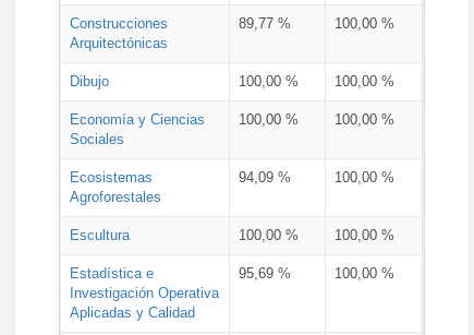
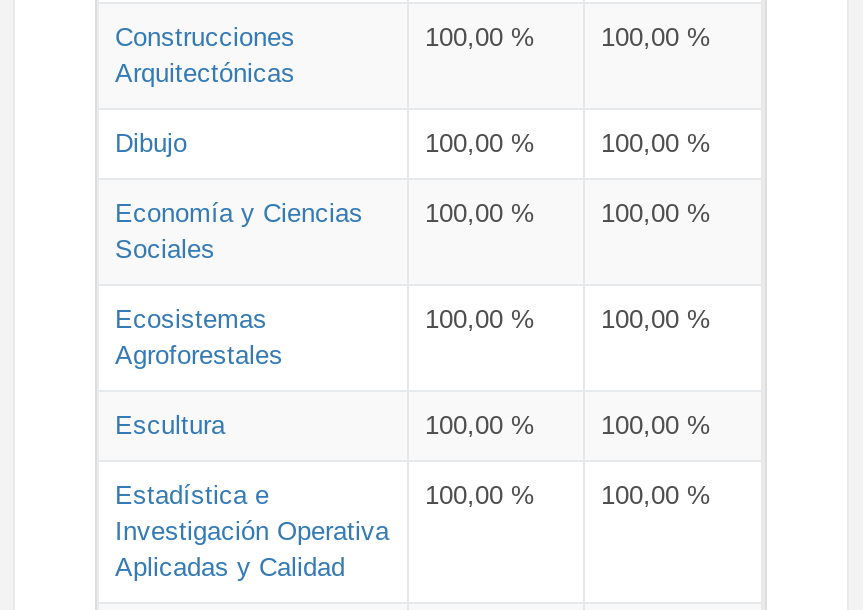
[239,15,291,31] 89,77 % -> [425,21,535,51] 100,00 %
[239,169,291,185] 94,09 % -> [425,303,535,333] 100,00 %
[239,265,291,281] 95,69 % -> [425,479,535,509] 100,00 %

